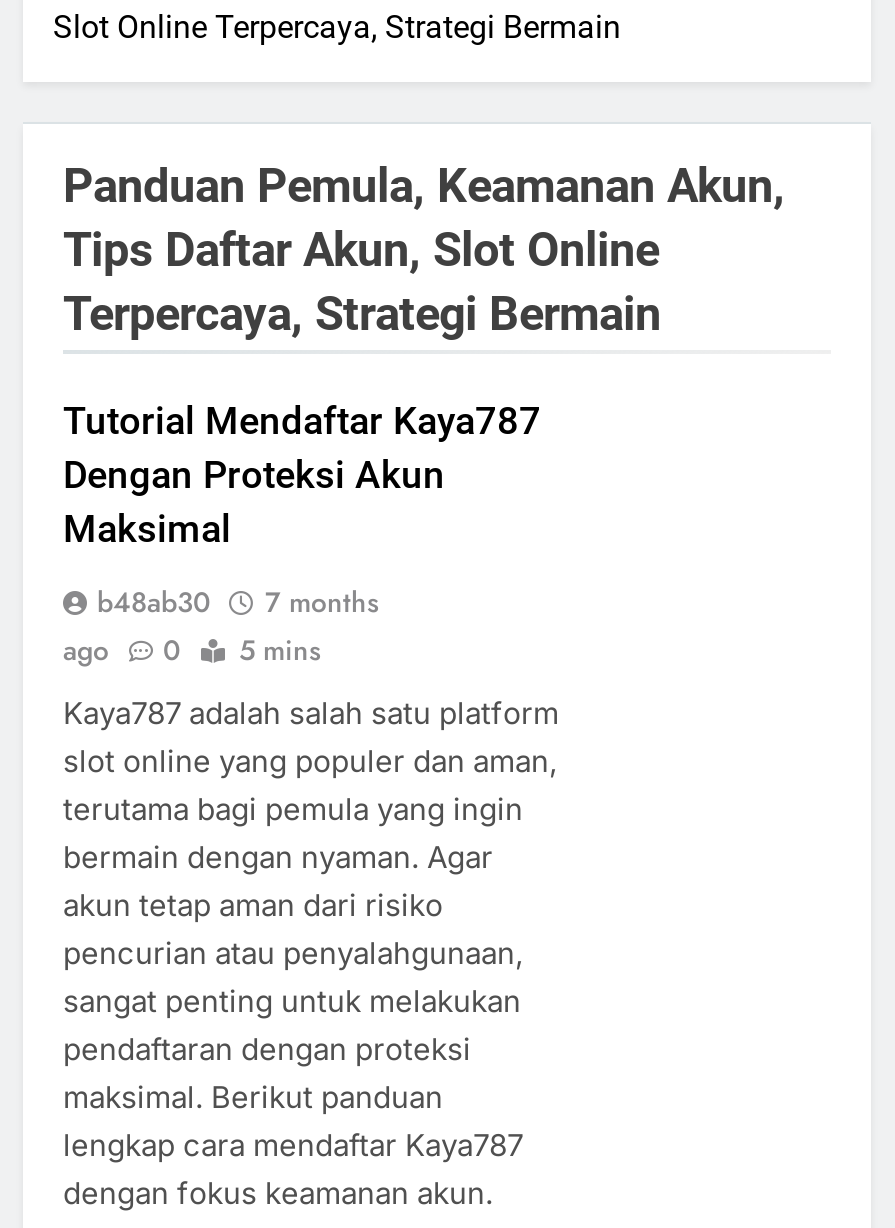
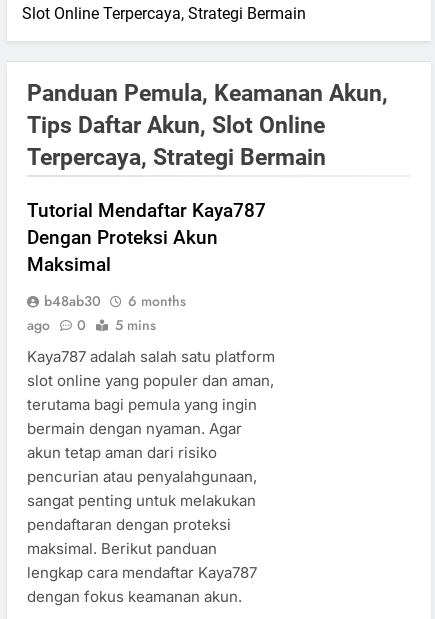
[97,582,379,622] b48ab30 7 months -> [44,291,186,311] b48ab30 6 months

